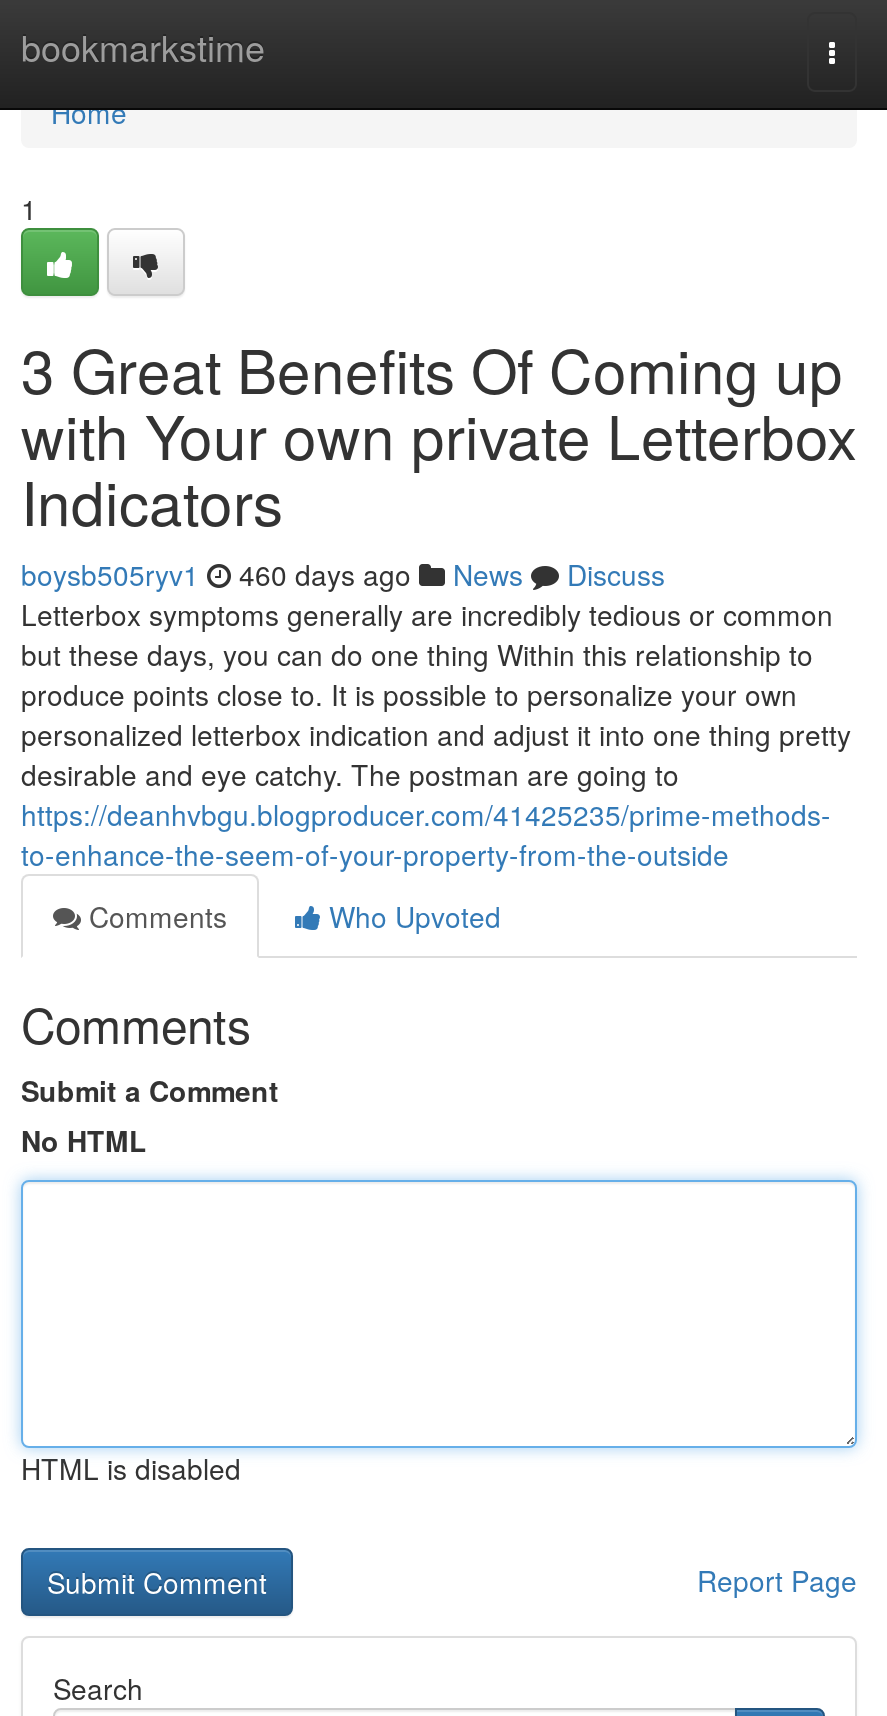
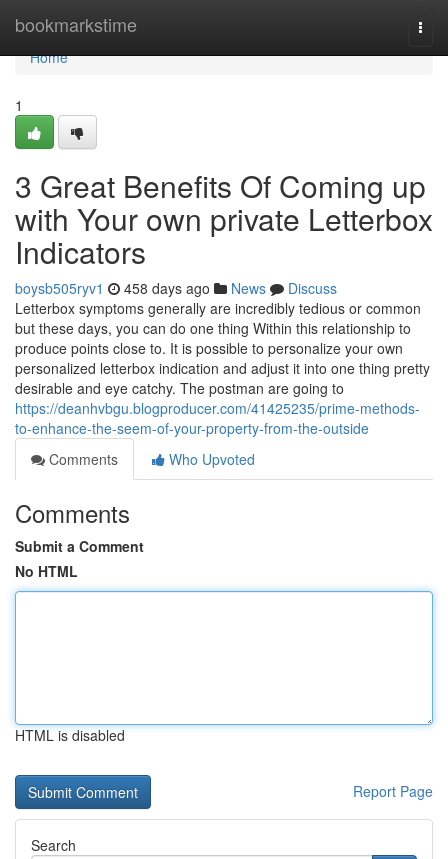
[21,554,665,594] boysb505ryv1 460 days ago News Discuss -> [15,278,337,298] boysb505ryv1 458 days ago News Discuss

